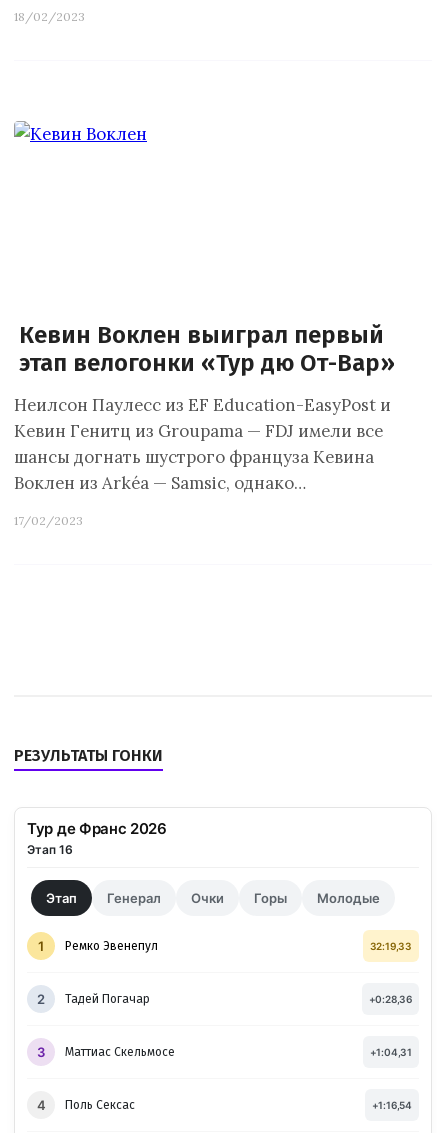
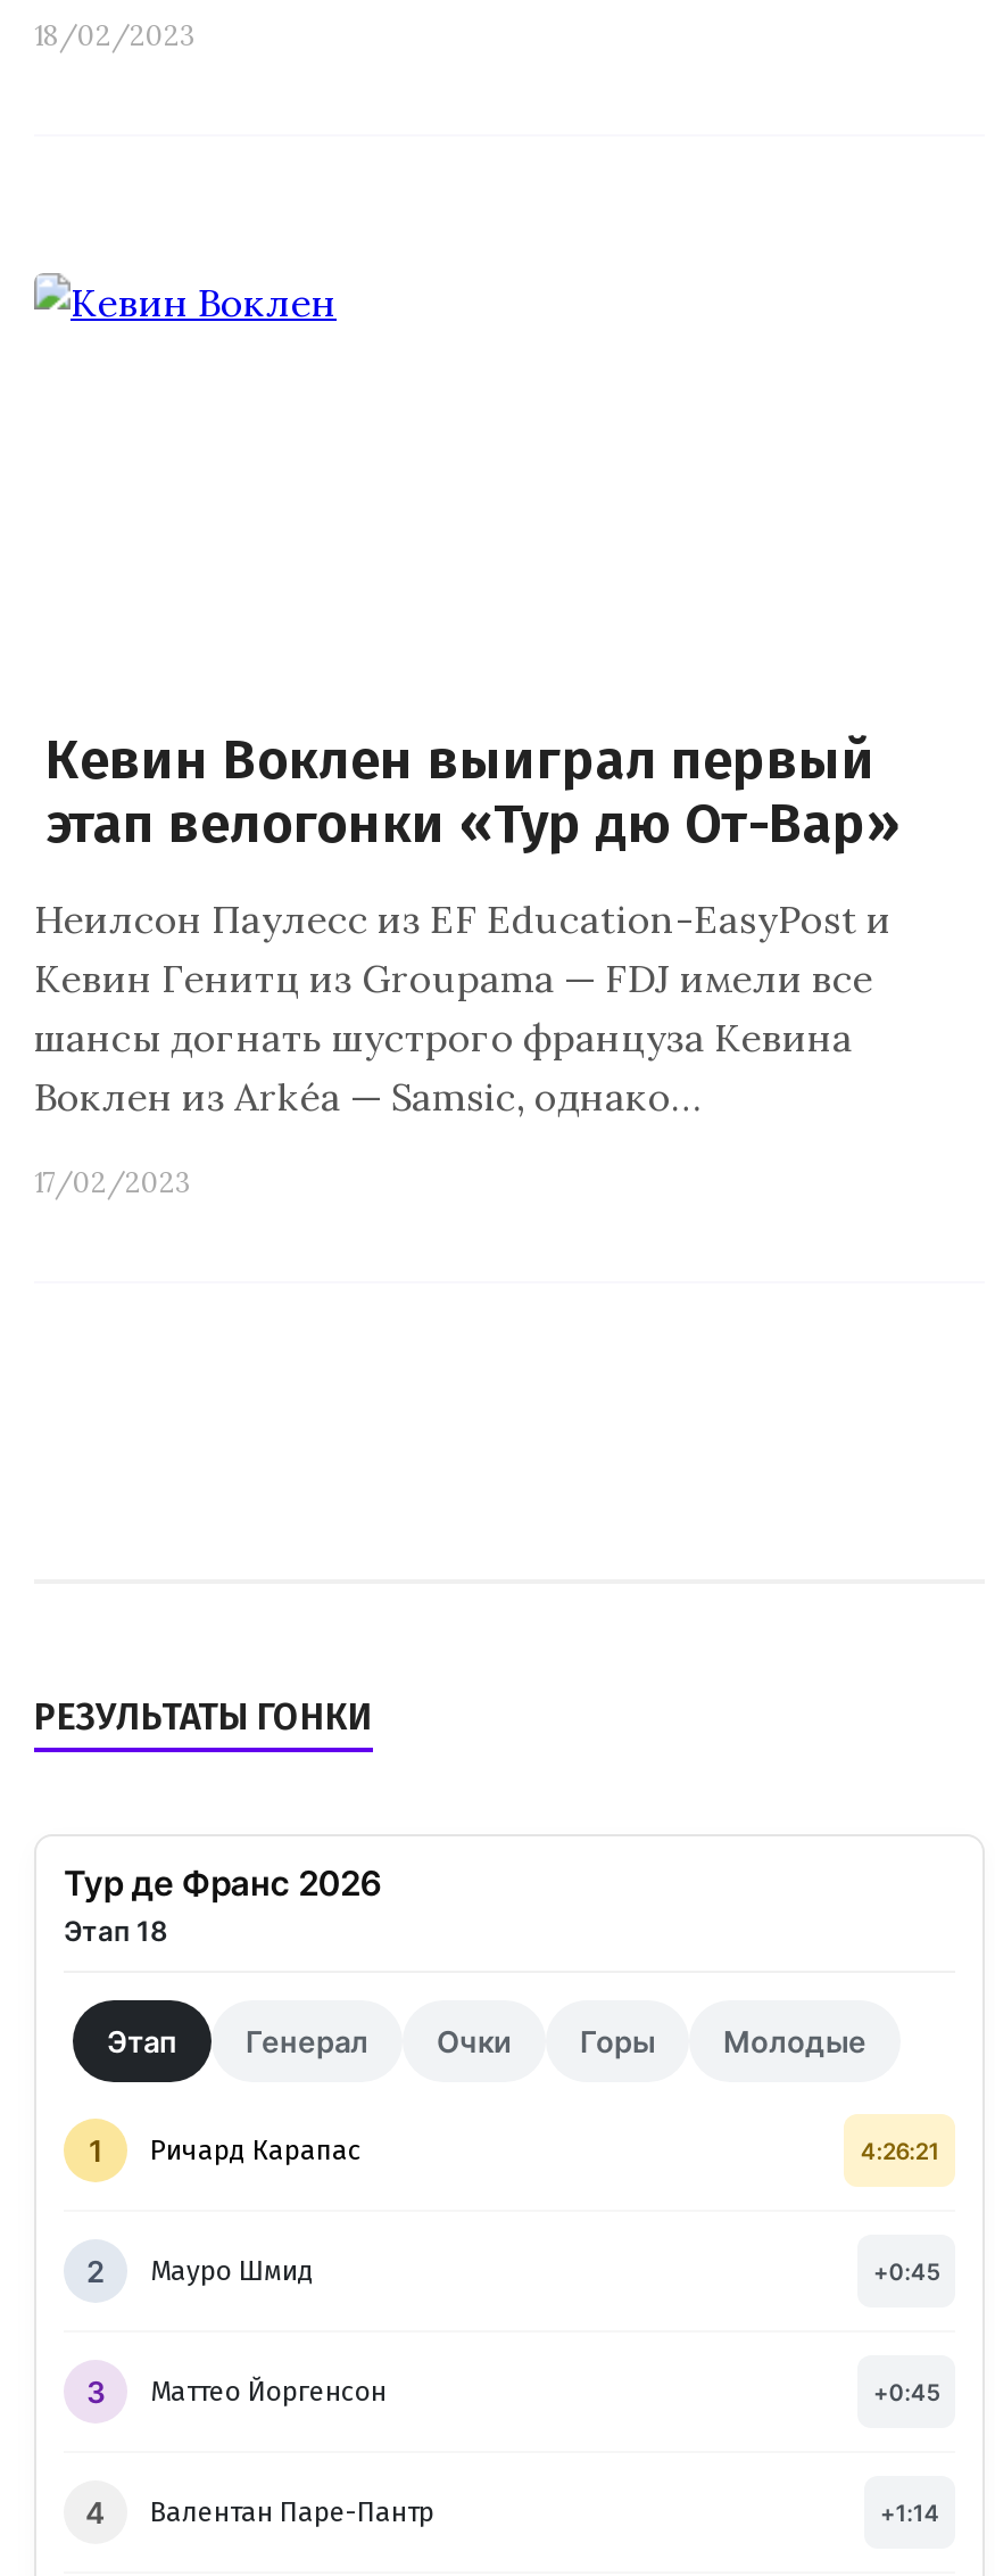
[27,842,73,857] Этап 16 -> [64,1914,168,1948] Этап 18
[65,939,412,953] Ремко Эвенепул | 32:19,33 -> [150,2135,939,2166] Ричард Карапас | 4:26:21
[65,992,412,1006] Тадей Погачар | +0:28,36 -> [150,2255,939,2287] Мауро Шмид | +0:45
[65,1045,412,1059] Маттиас Скельмосе | +1:04,31 -> [150,2376,939,2408] Маттео Йоргенсон | +0:45
[65,1098,412,1112] Поль Сексас | +1:16,54 -> [150,2496,939,2528] Валентан Паре-Пантр | +1:14

